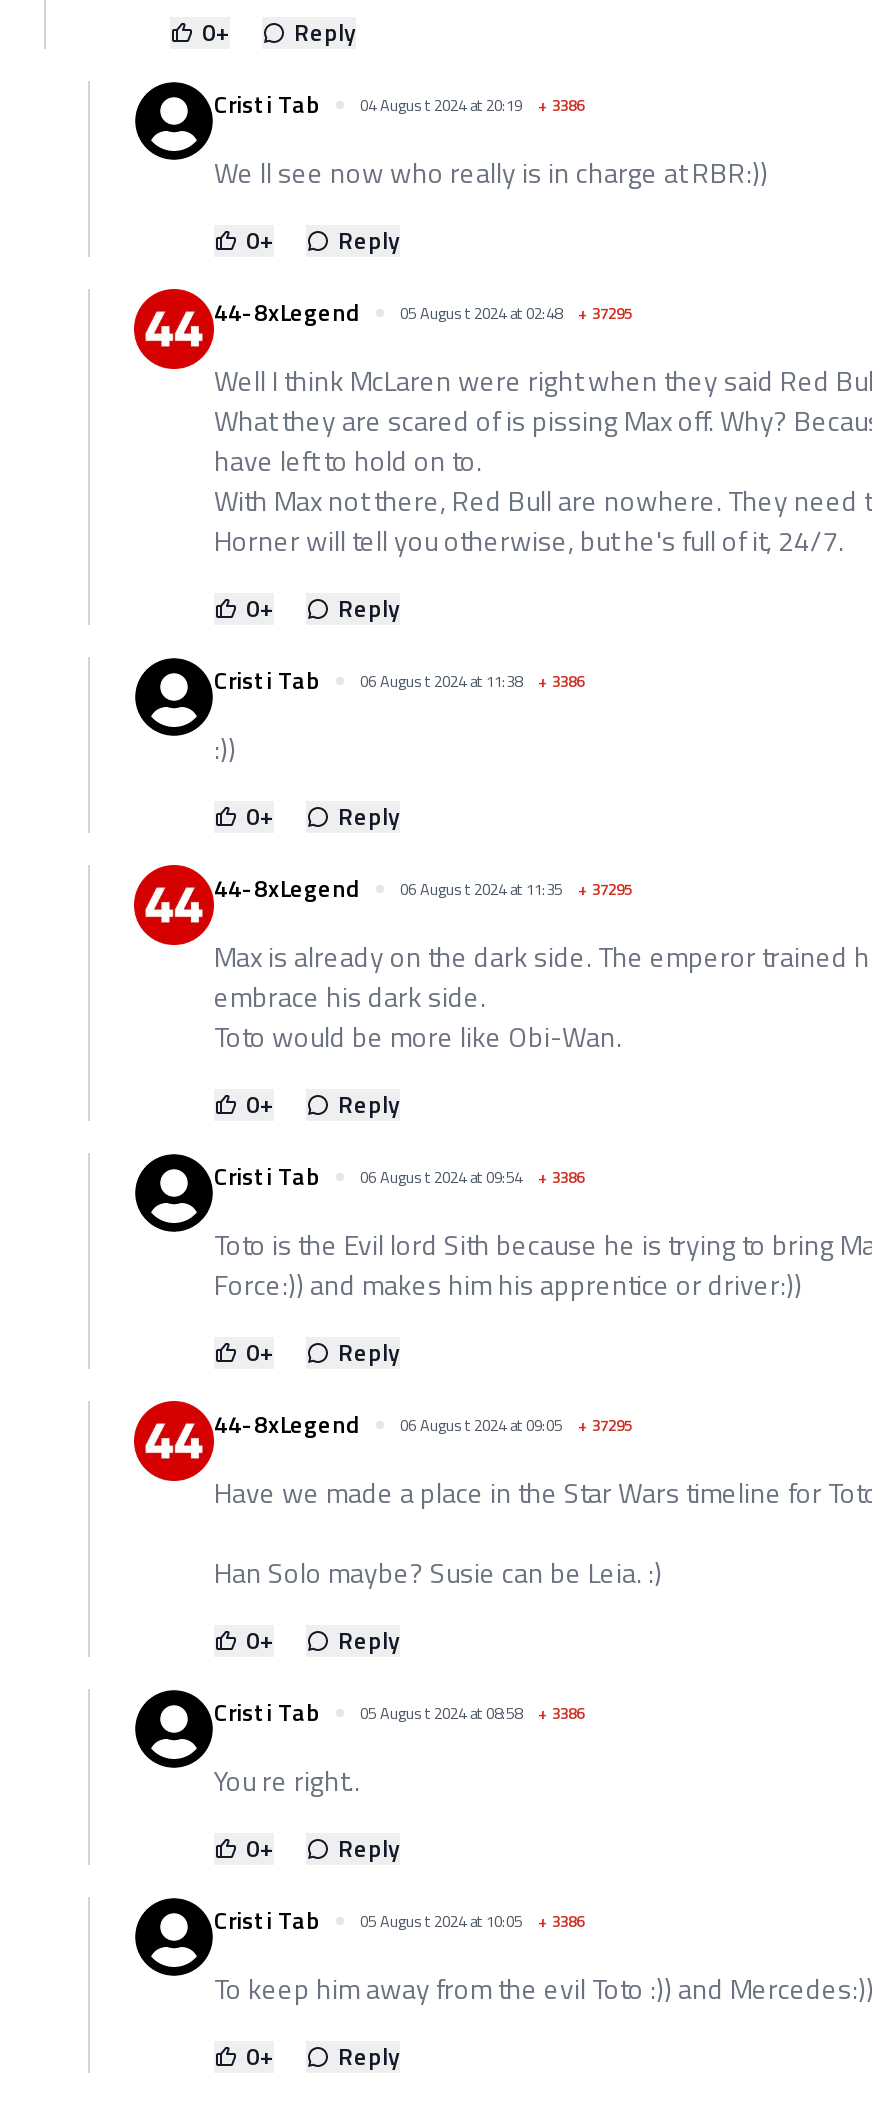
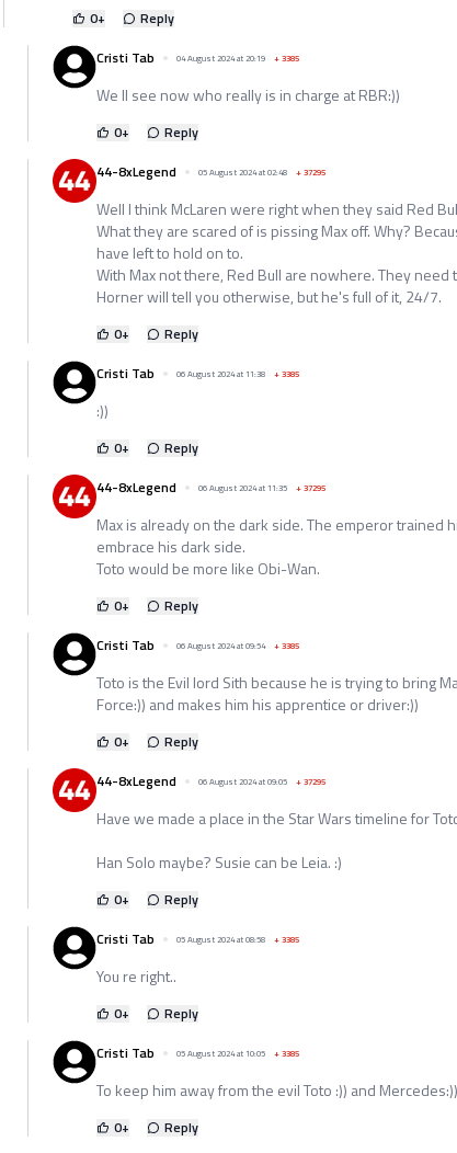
[214,85,584,123] Cristi Tab 04 August 2024 at 20:19 + 3386 -> [96,47,299,68] Cristi Tab 04 August 2024 at 20:19 + 3385
[214,661,584,699] Cristi Tab 06 August 2024 at 11:38 + 3386 -> [96,363,299,384] Cristi Tab 06 August 2024 at 11:38 + 3385
[214,1157,584,1195] Cristi Tab 06 August 2024 at 09:54 + 3386 -> [96,635,299,655] Cristi Tab 06 August 2024 at 09:54 + 3385
[214,1693,584,1731] Cristi Tab 05 August 2024 at 08:58 + 3386 -> [96,928,299,949] Cristi Tab 05 August 2024 at 08:58 + 3385
[214,1901,584,1939] Cristi Tab 05 August 2024 at 10:05 + 3386 -> [96,1042,299,1063] Cristi Tab 05 August 2024 at 10:05 + 3385

